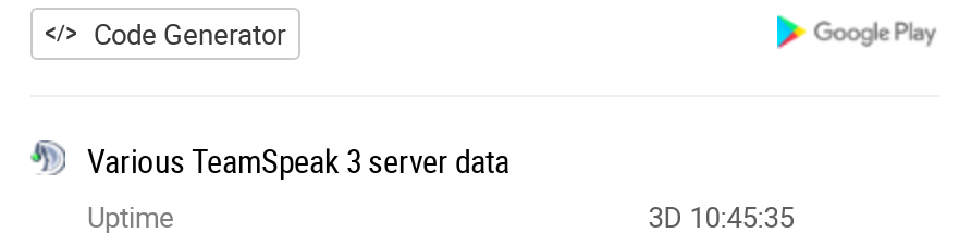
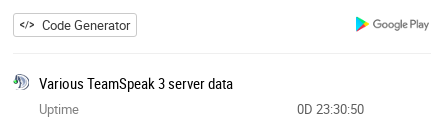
[648,196,794,235] 3D 10:45:35 -> [297,100,364,118] 0D 23:30:50

